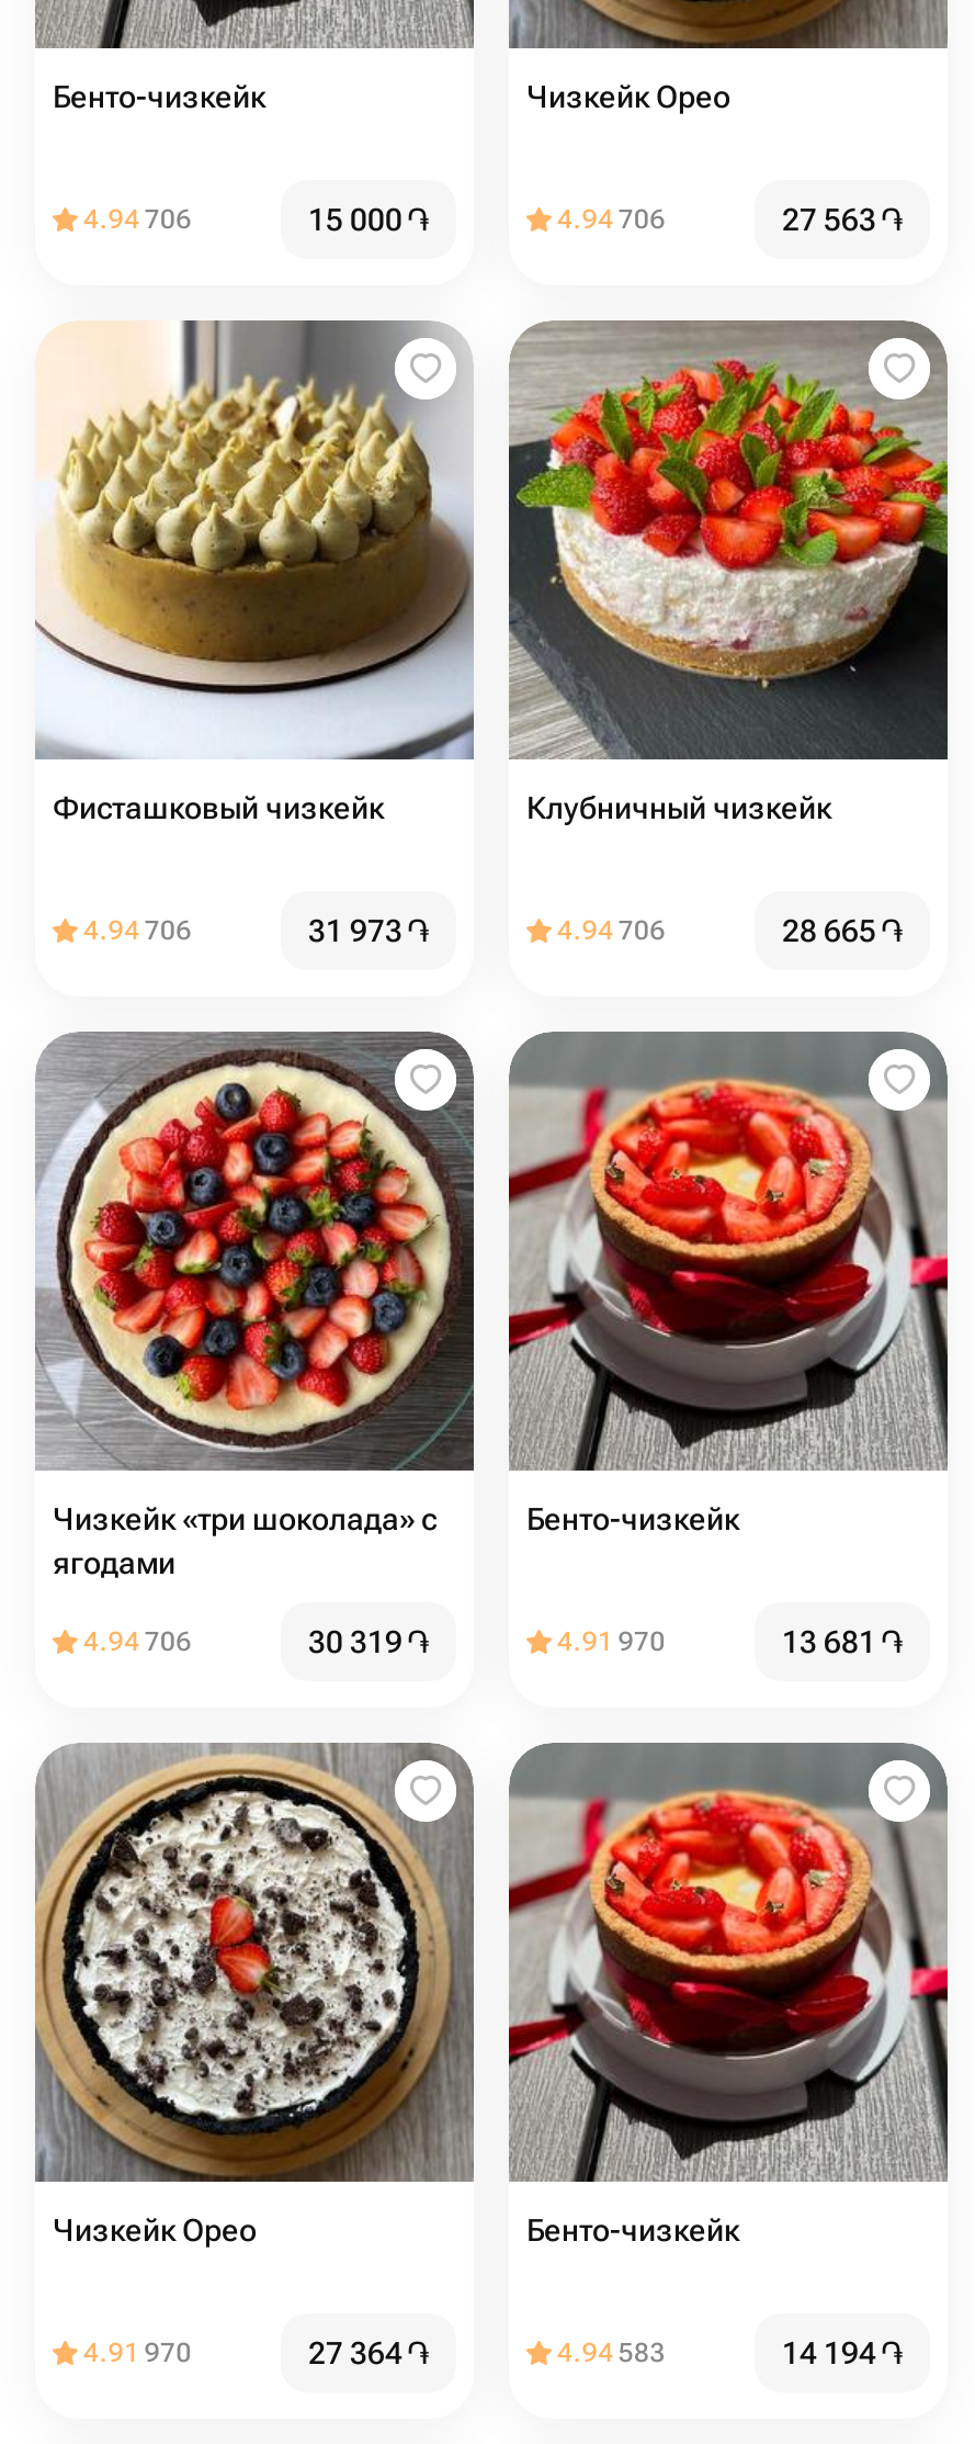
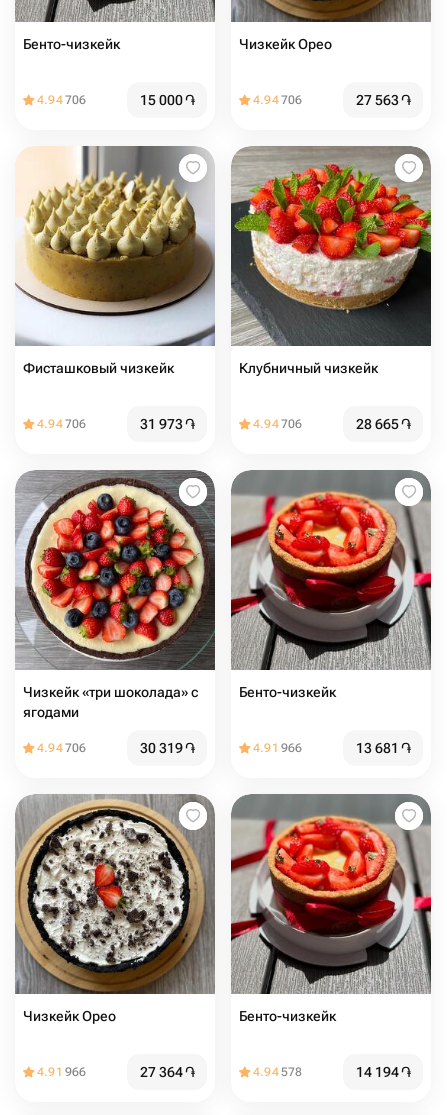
[557,1626,666,1657] 4.91 970 -> [253,741,302,755] 4.91 966
[83,2338,192,2368] 4.91 970 -> [37,1065,86,1079] 4.91 966
[557,2338,666,2368] 4.94 583 -> [253,1065,302,1079] 4.94 578

